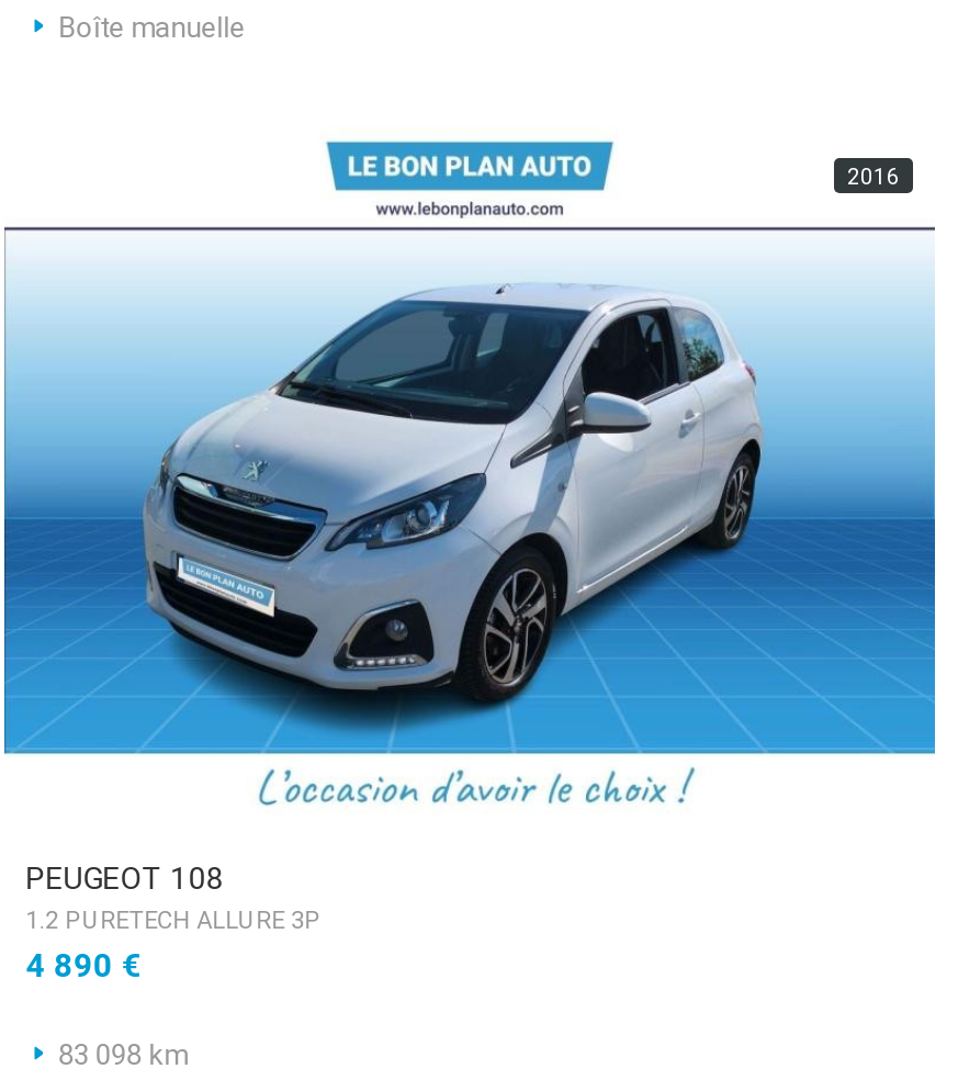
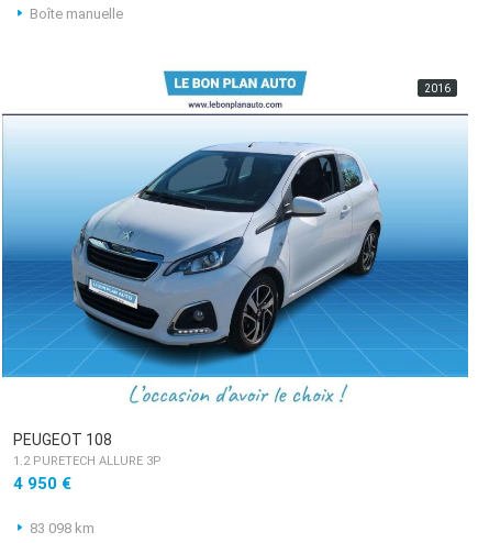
[25,945,142,985] 4 890 € -> [13,474,71,494] 4 950 €

